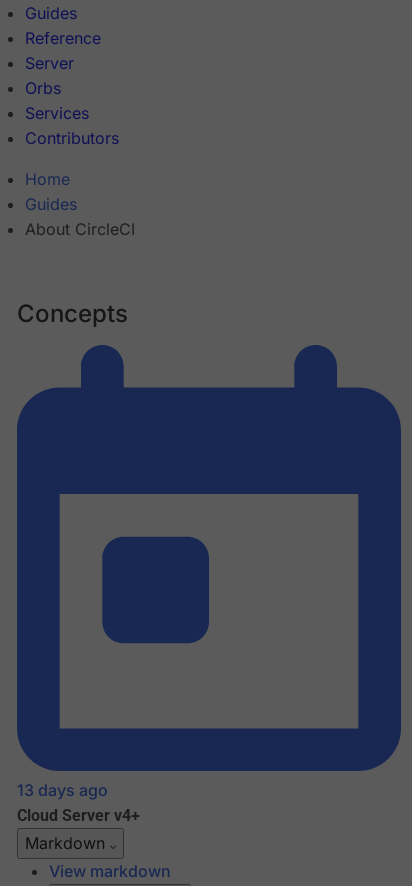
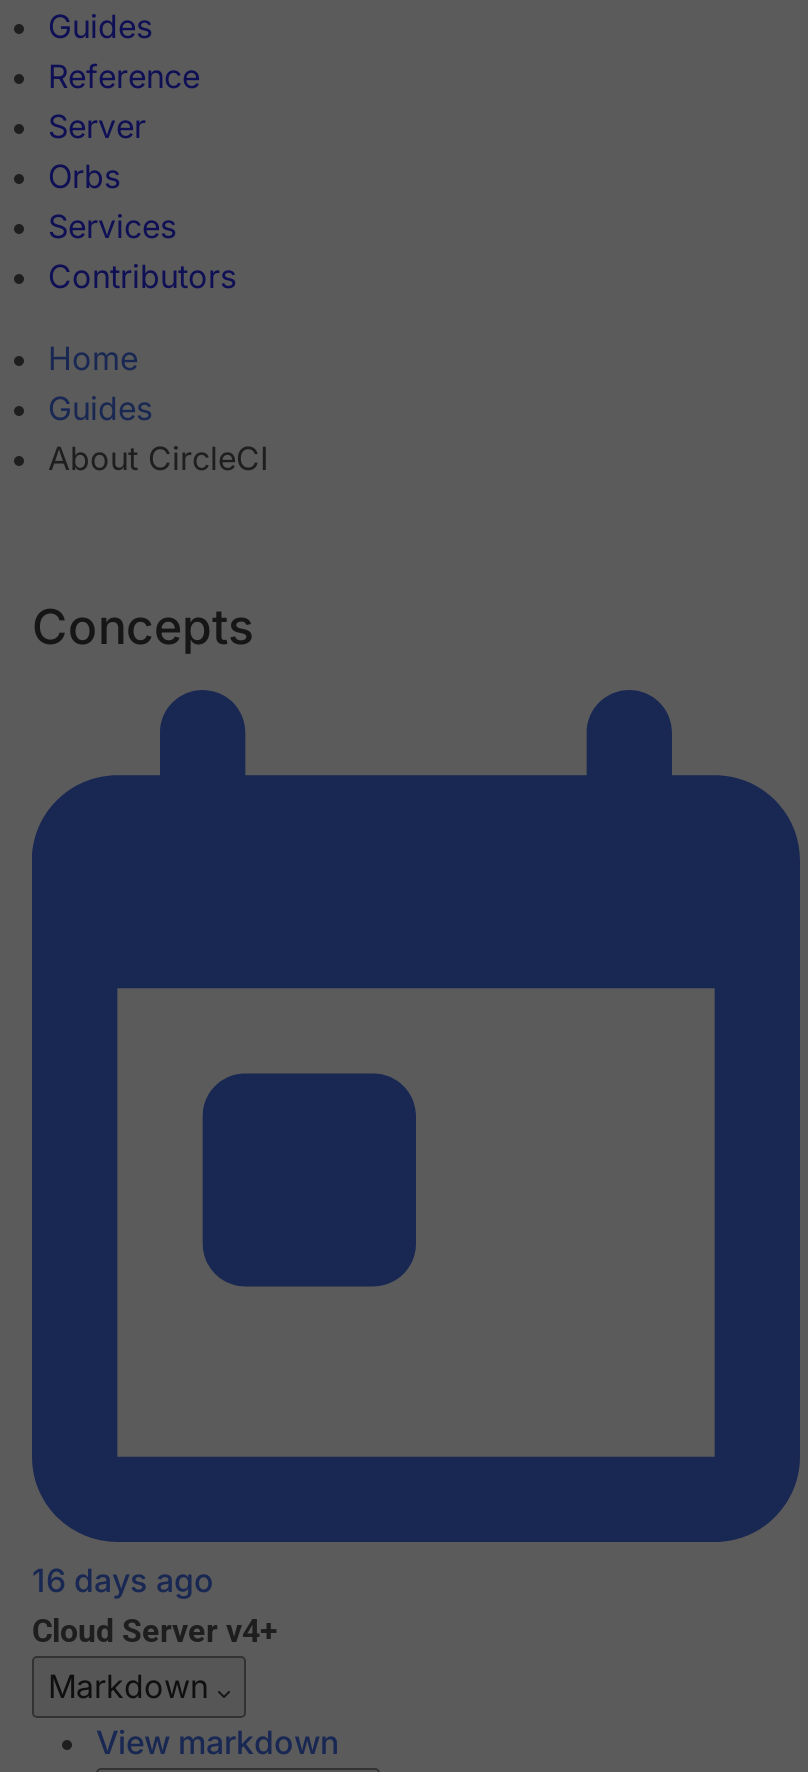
[17,780,108,800] 13 days ago -> [32,1561,214,1601] 16 days ago

